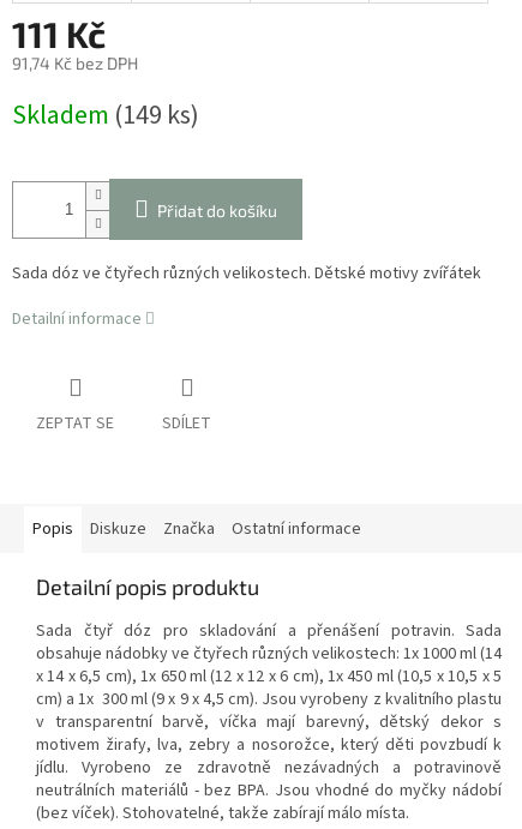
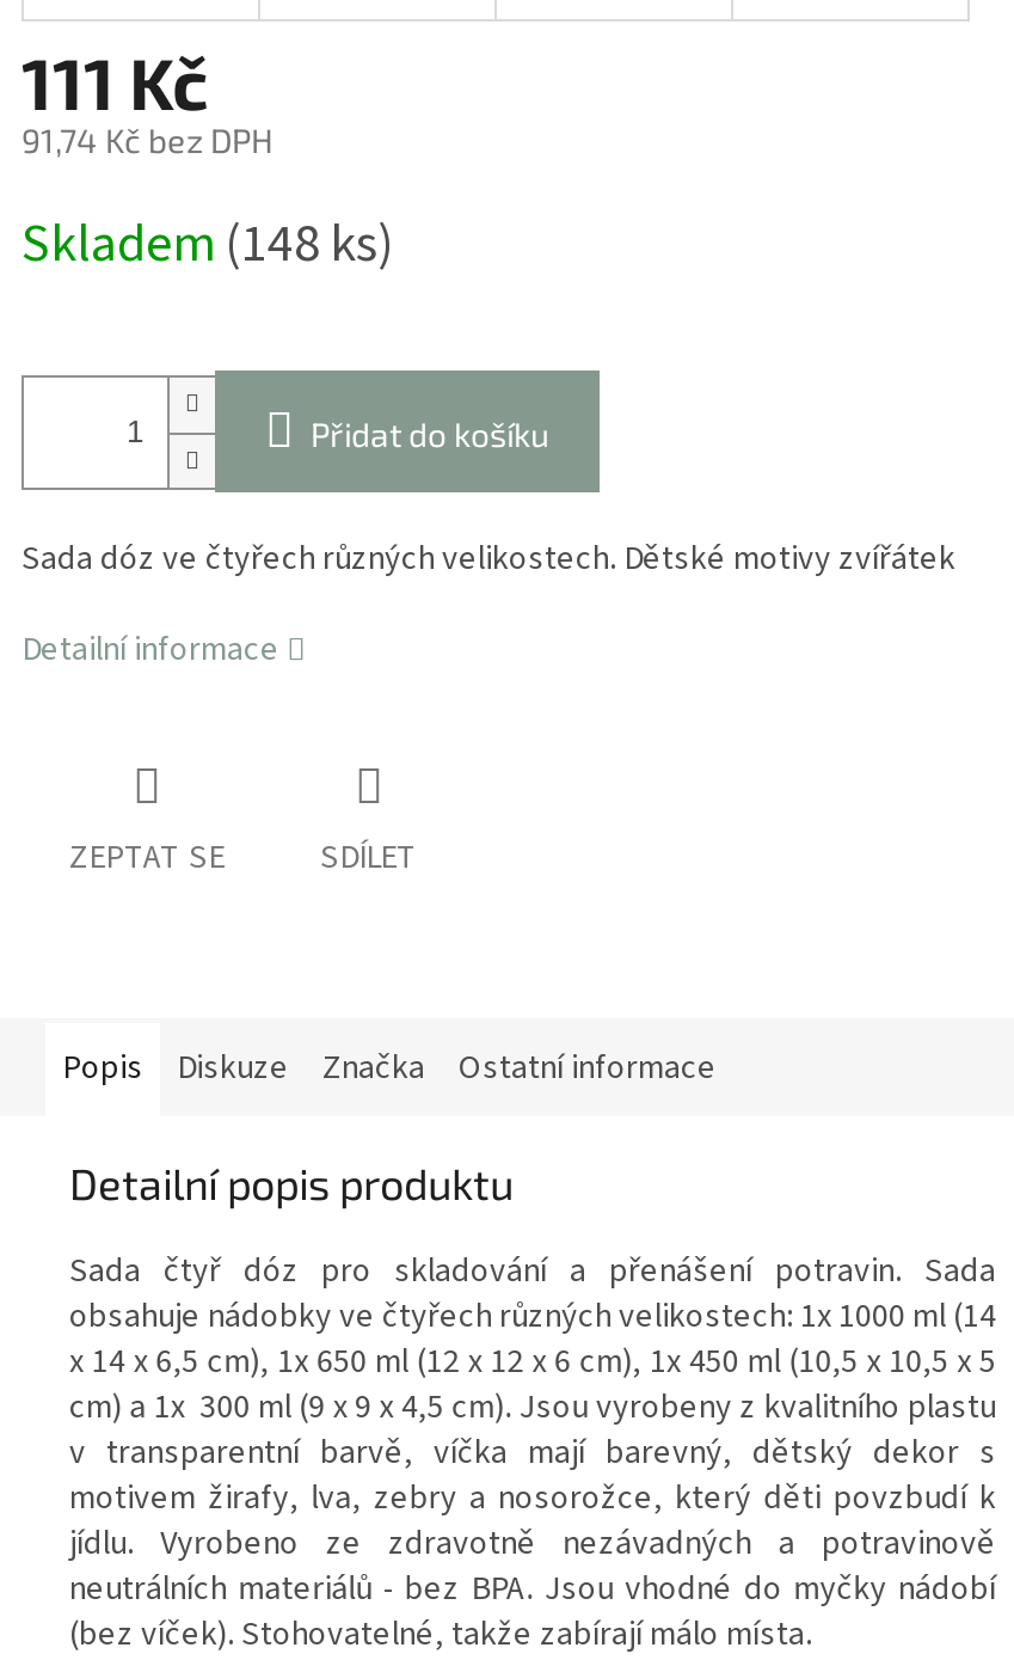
[12,96,199,135] Skladem (149 ks) -> [21,207,394,283] Skladem (148 ks)

